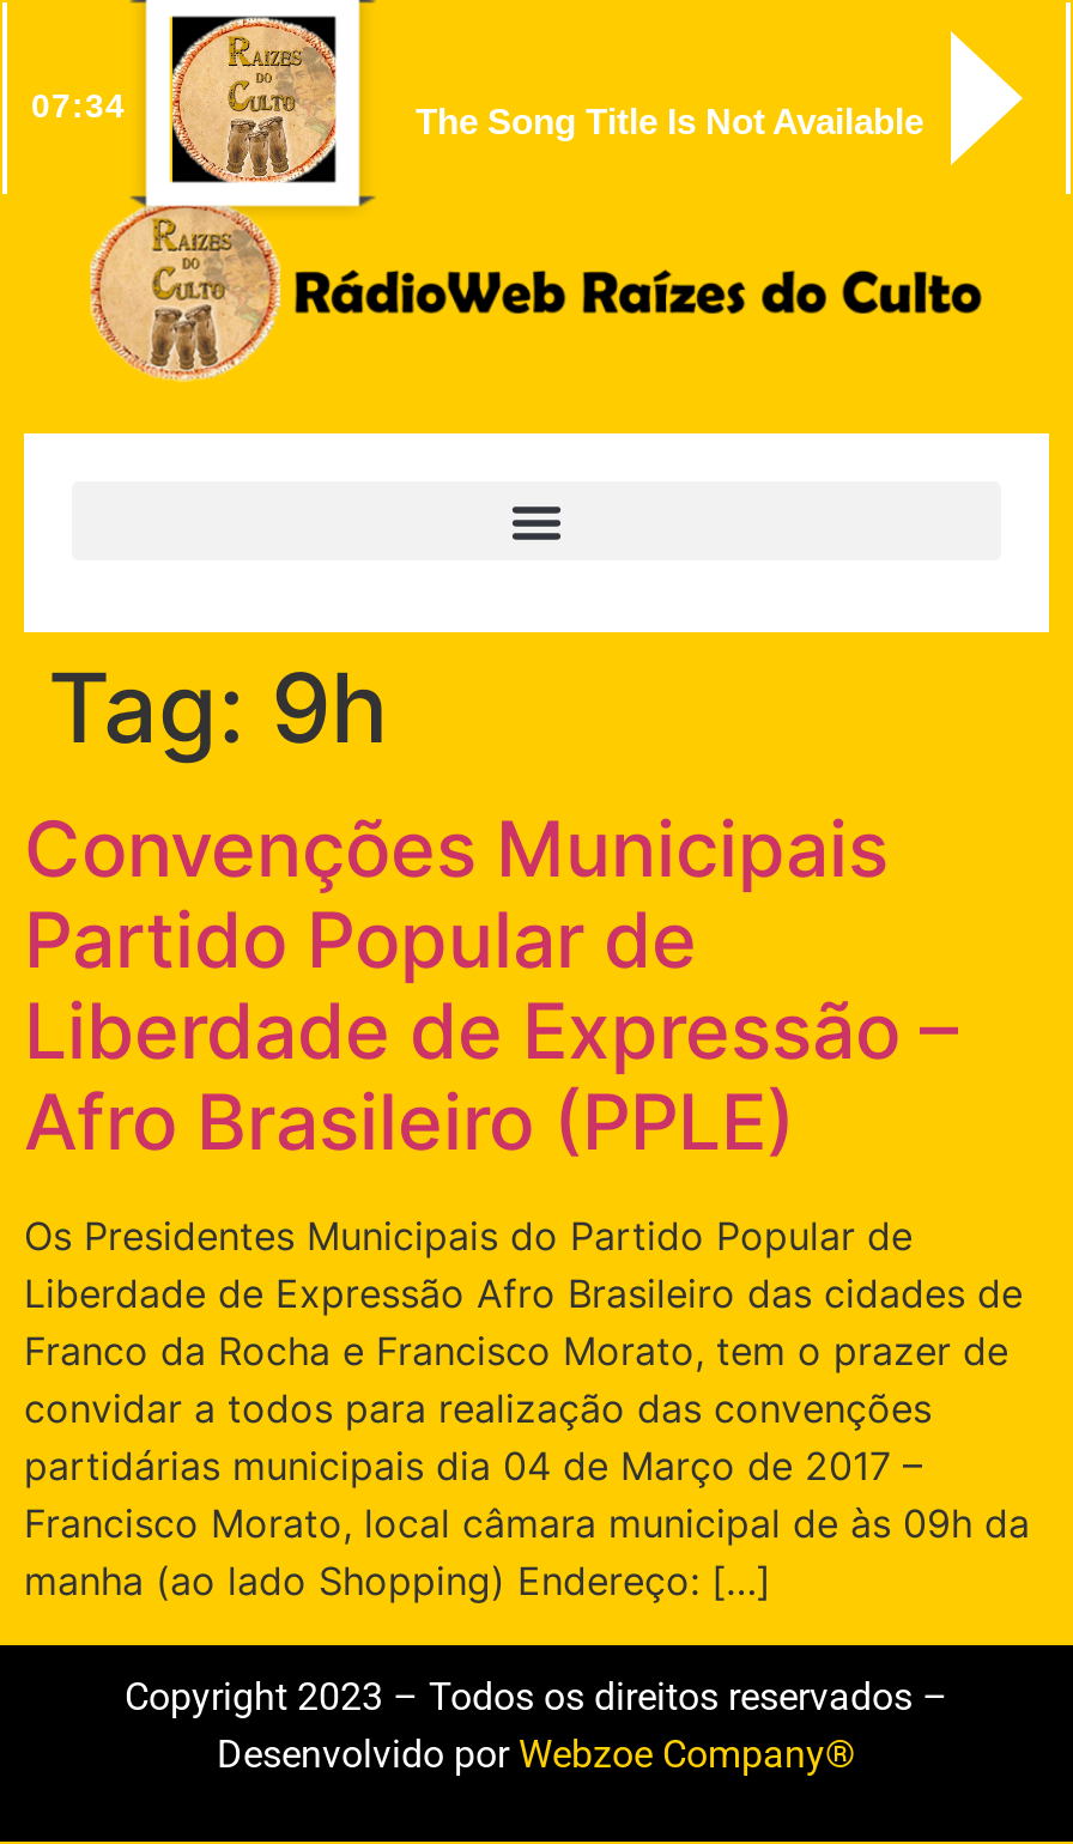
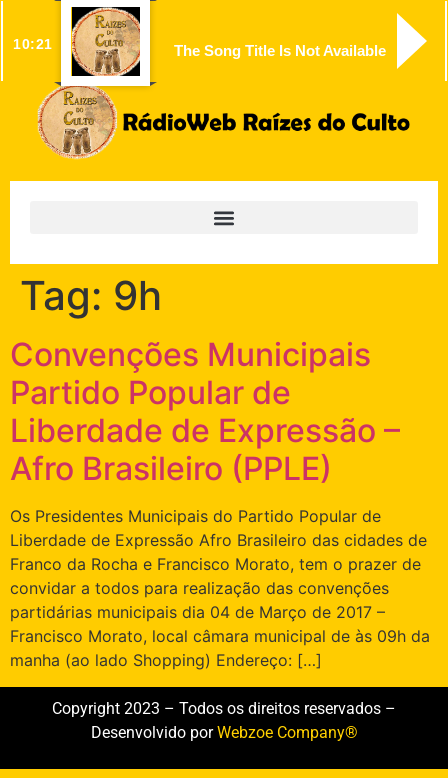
[31,86,126,125] 07:34 -> [13,36,52,52] 10:21

